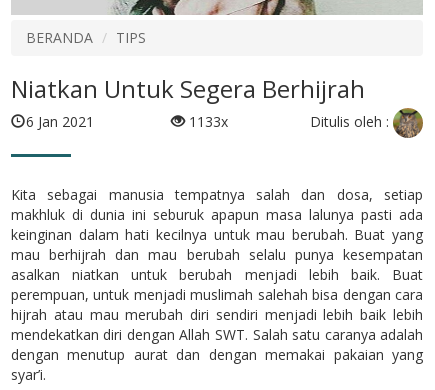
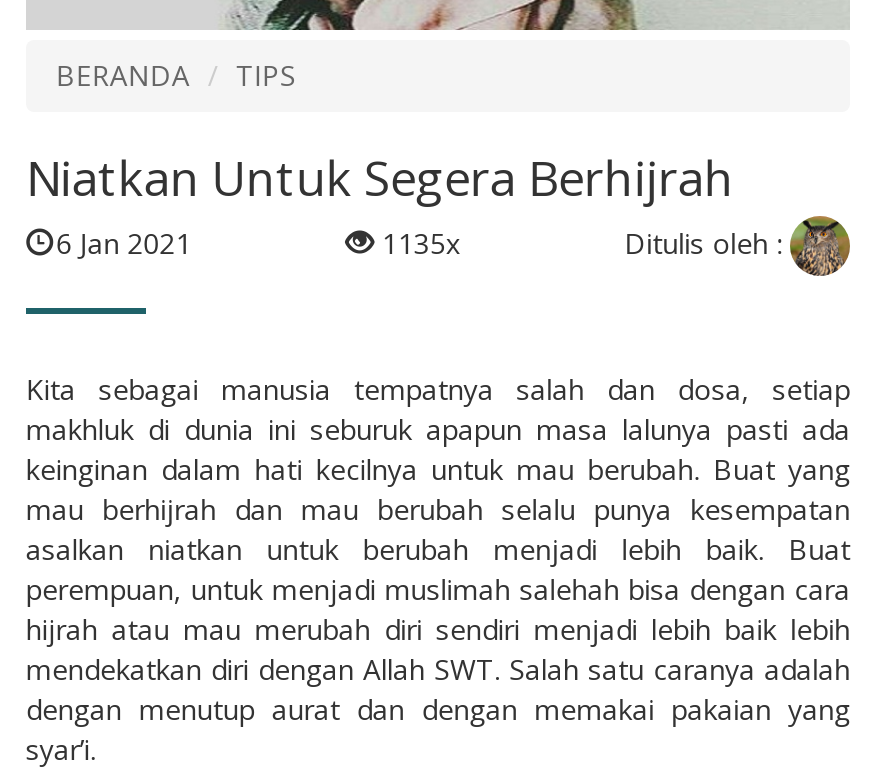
[185,112,228,131] 1133x -> [374,224,460,262] 1135x

